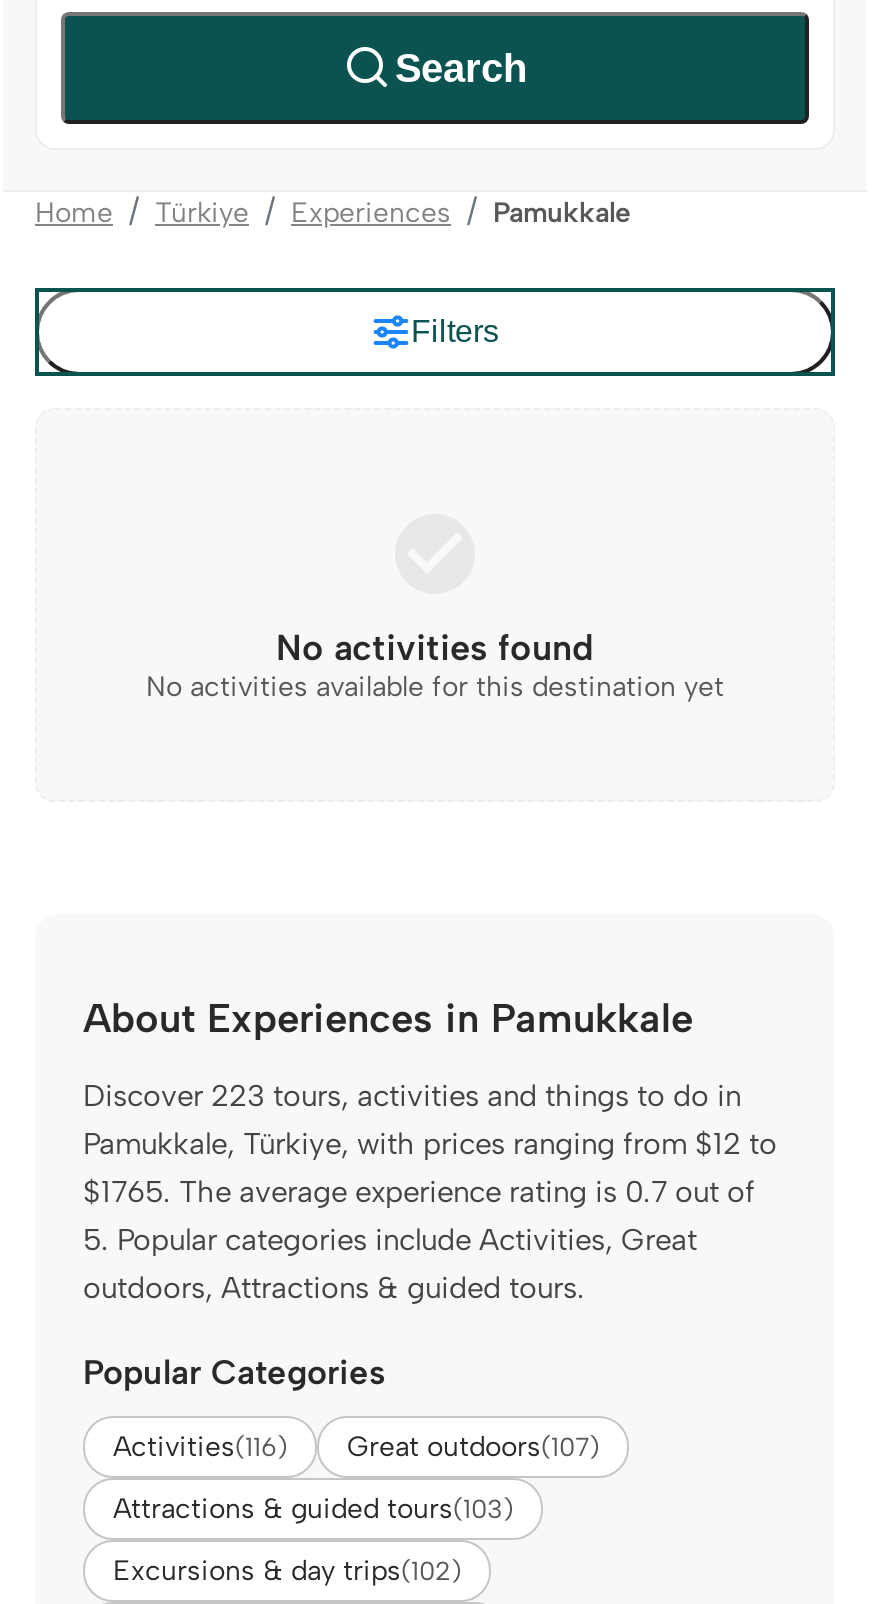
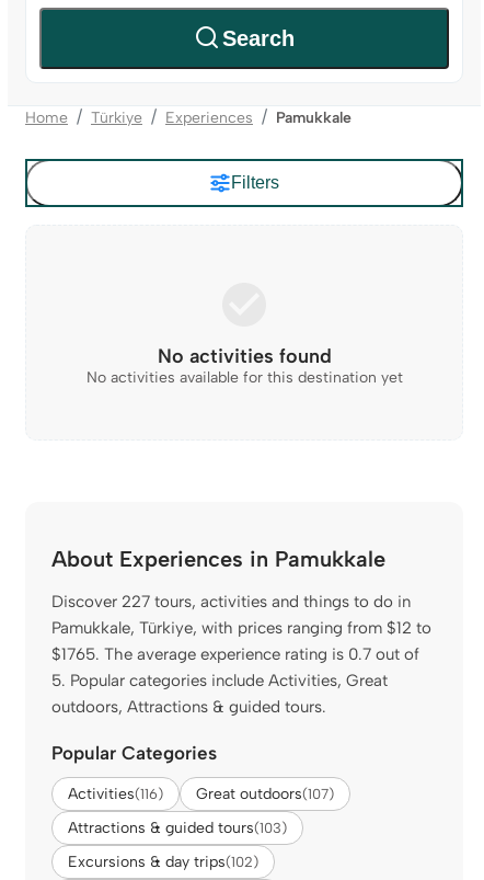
[83,1079,741,1115] Discover 223 tours, activities and things to do in -> [51,592,411,612] Discover 227 tours, activities and things to do in

